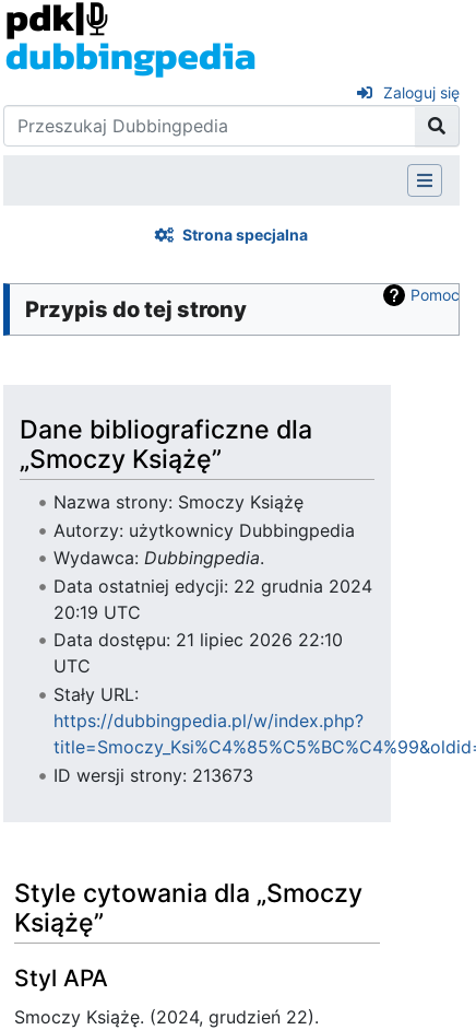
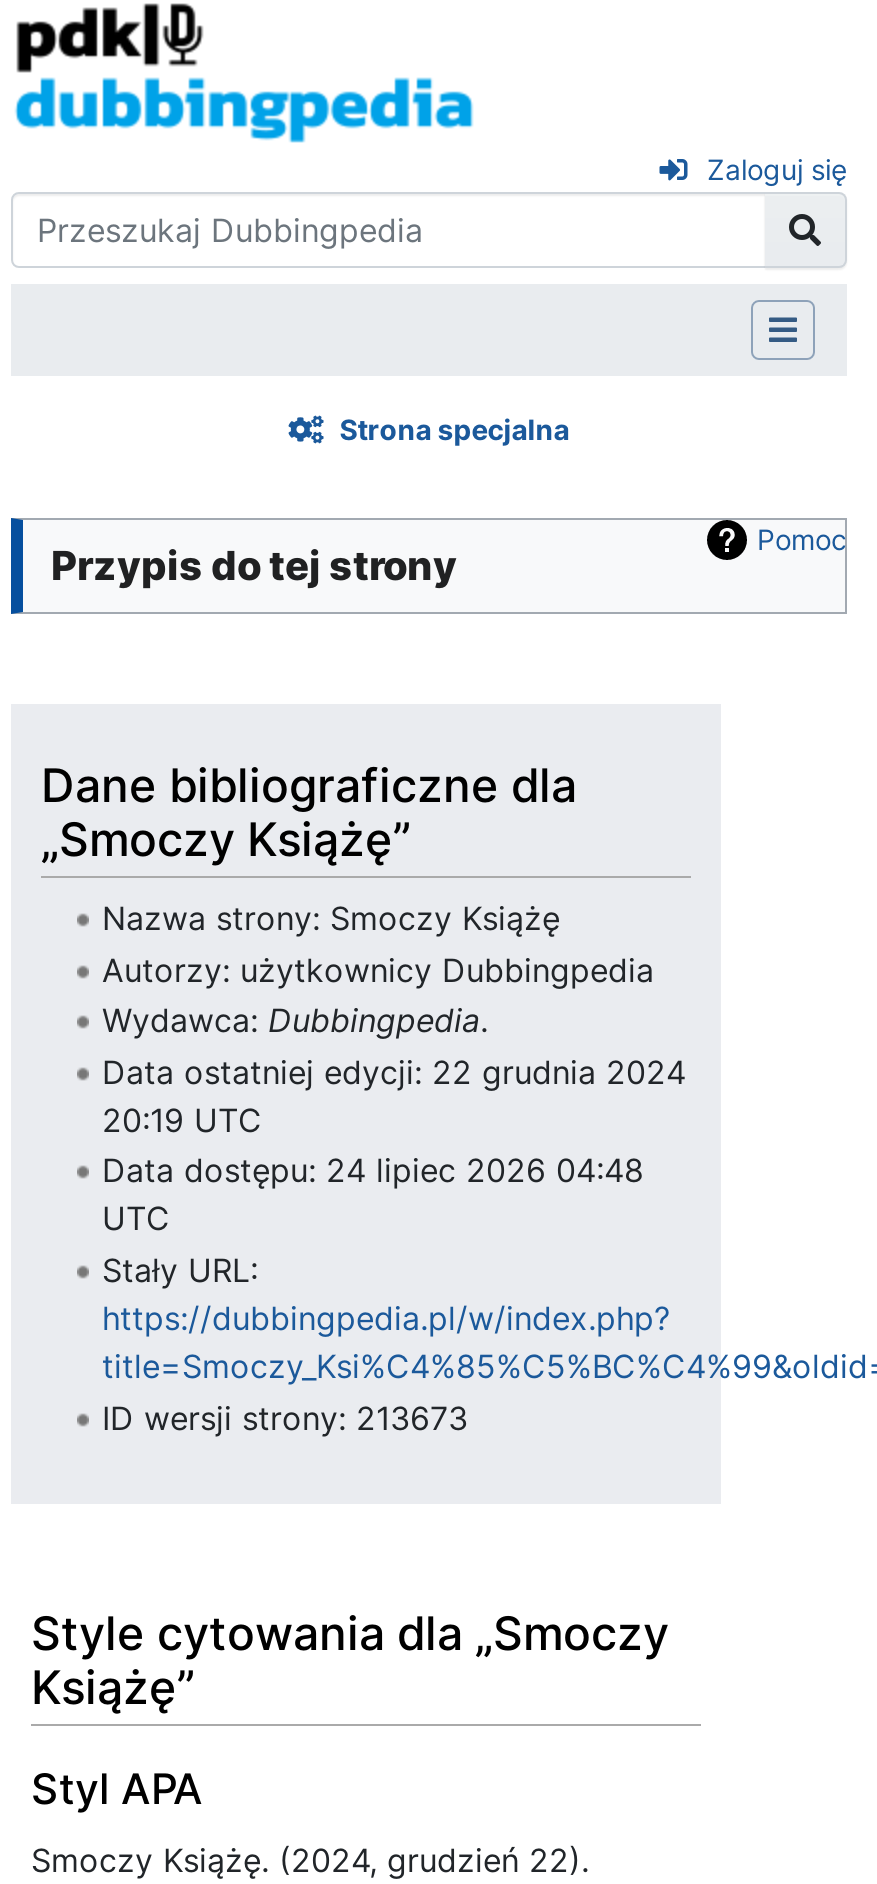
[53,629,342,651] Data dostępu: 21 lipiec 2026 22:10 -> [102,1151,644,1191] Data dostępu: 24 lipiec 2026 04:48

